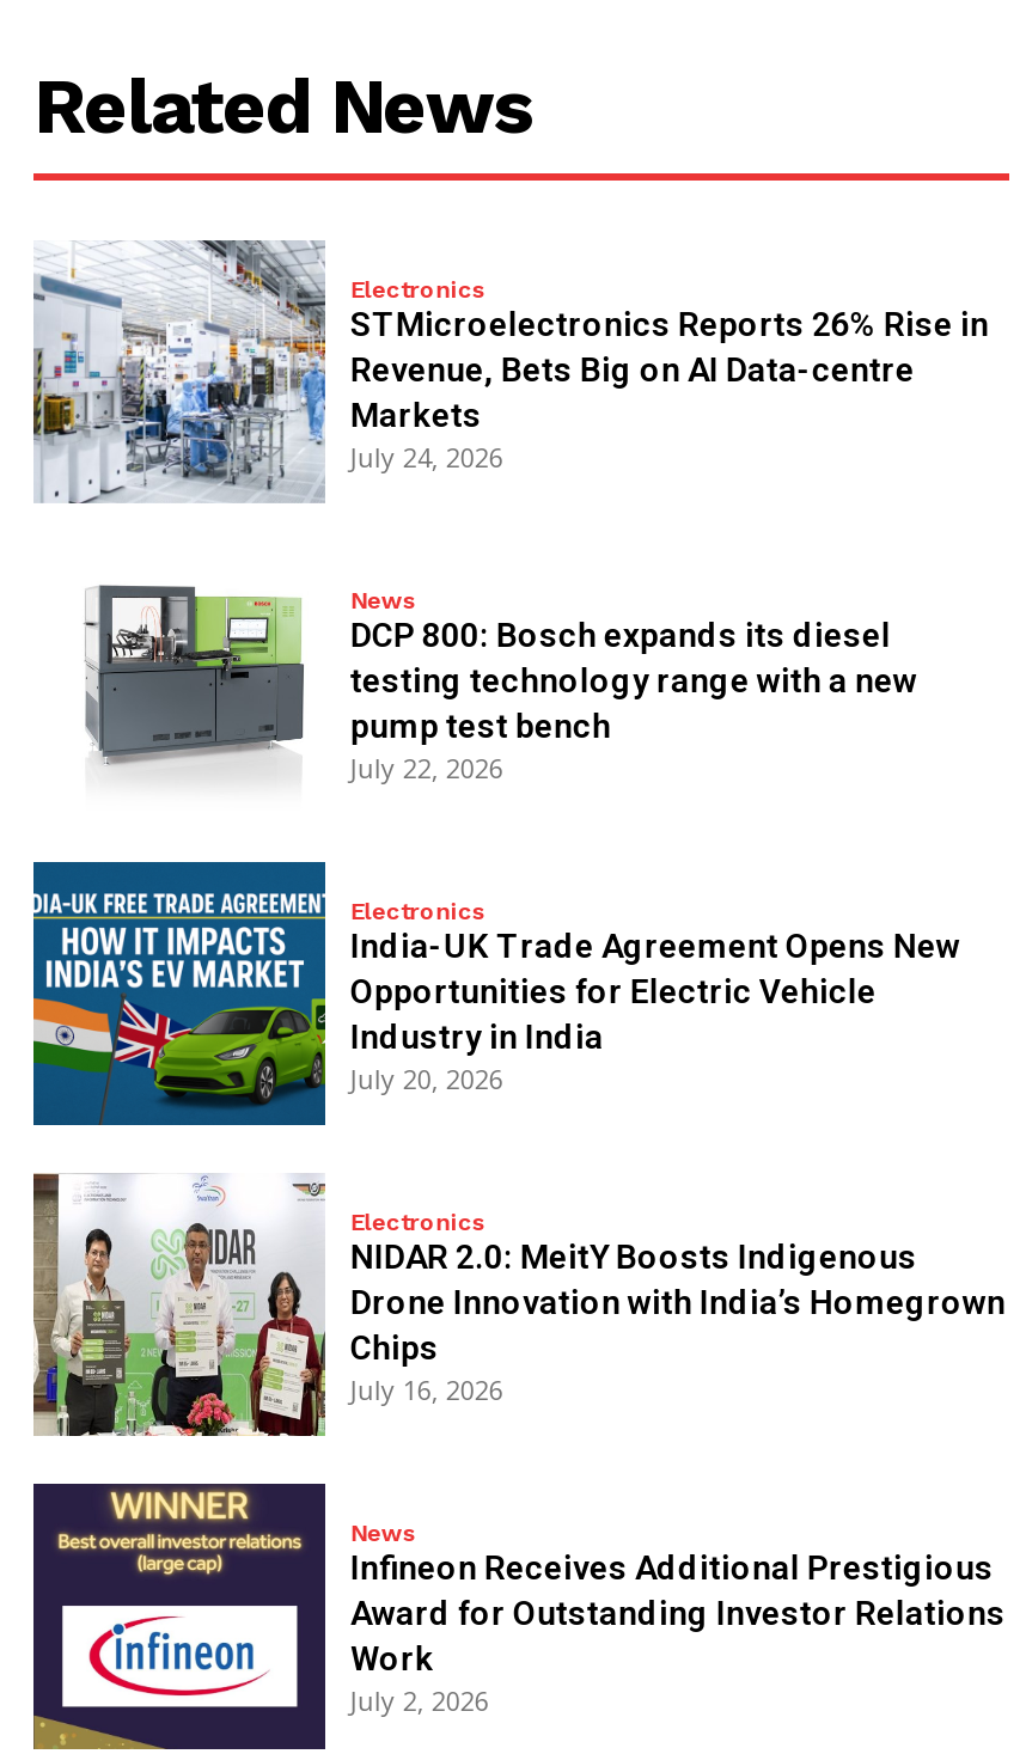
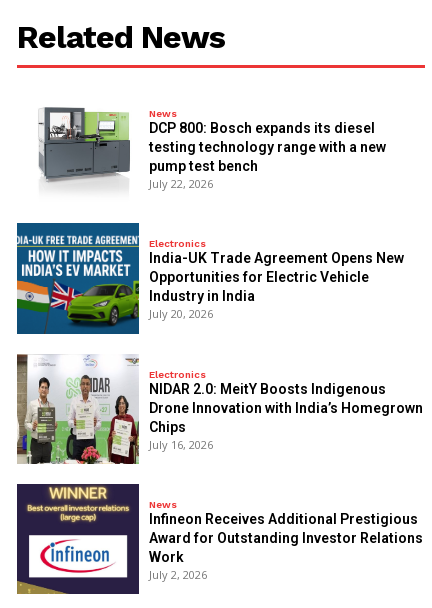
[31,237,989,505] [image] | Electronics | STMicroelectronics Reports 26% Rise in | Revenue, Bets Big on AI Data-centre | Markets | July 24, 2026 -> none

